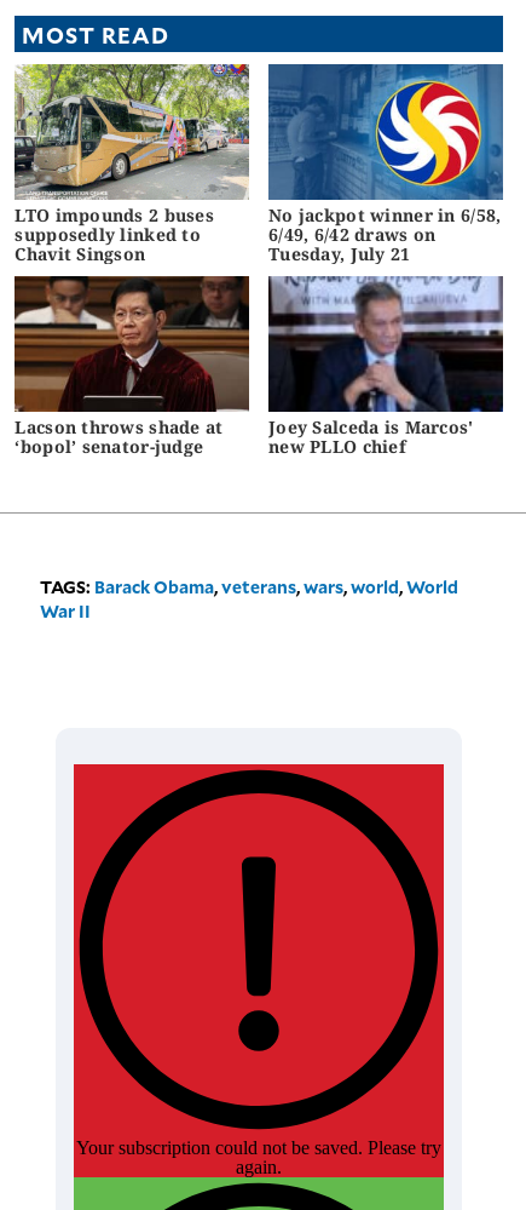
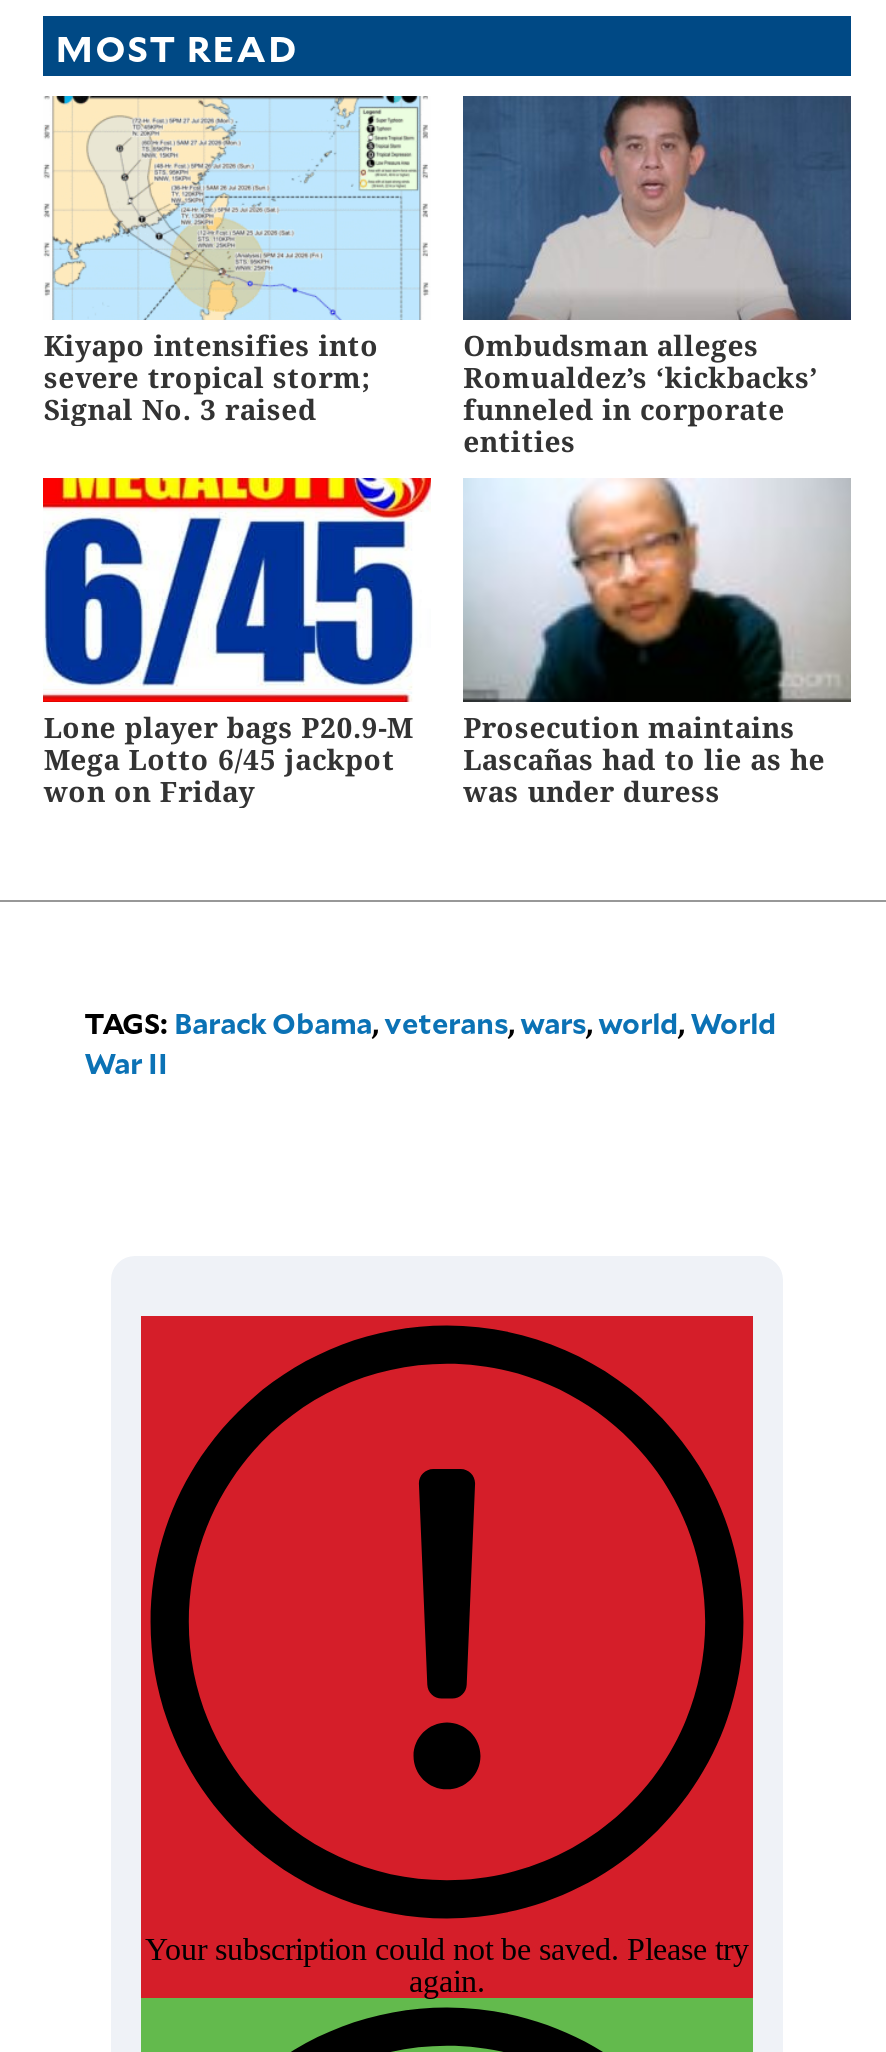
[13,63,250,266] [image] | LTO impounds 2 buses | supposedly linked to | Chavit Singson -> [43,94,431,429] [image] | Kiyapo intensifies into | severe tropical storm; | Signal No. 3 raised
[269,63,503,266] [image] | No jackpot winner in 6/58, | 6/49, 6/42 draws on | Tuesday, July 21 -> [463,94,851,461] [image] | Ombudsman alleges | Romualdez’s ‘kickbacks’ | funneled in corporate | entities
[13,275,250,458] [image] | Lacson throws shade at | ‘bopol’ senator-judge -> [43,476,433,811] [image] | Lone player bags P20.9-M | Mega Lotto 6/45 jackpot | won on Friday
[267,275,503,458] [image] | Joey Salceda is Marcos' | new PLLO chief -> [463,478,851,811] [image] | Prosecution maintains | Lascañas had to lie as he | was under duress

